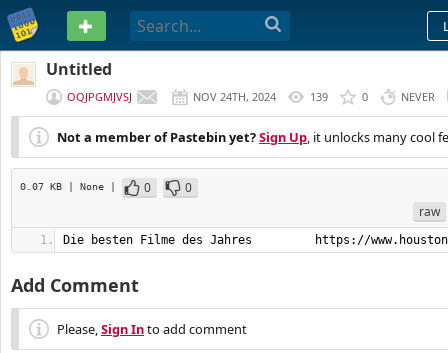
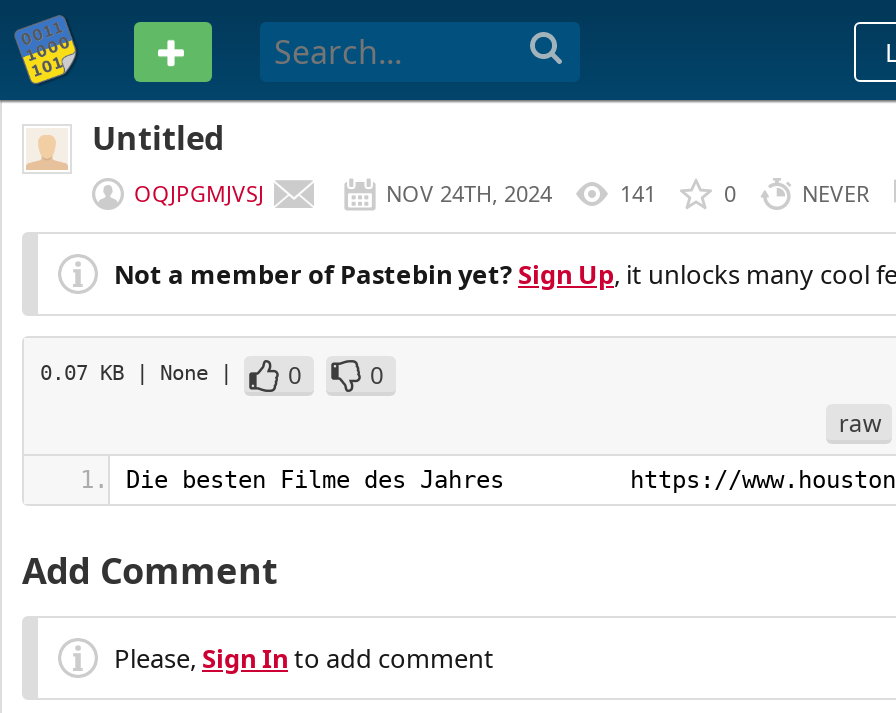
[310,89,328,104] 139 -> [620,178,656,208] 141

